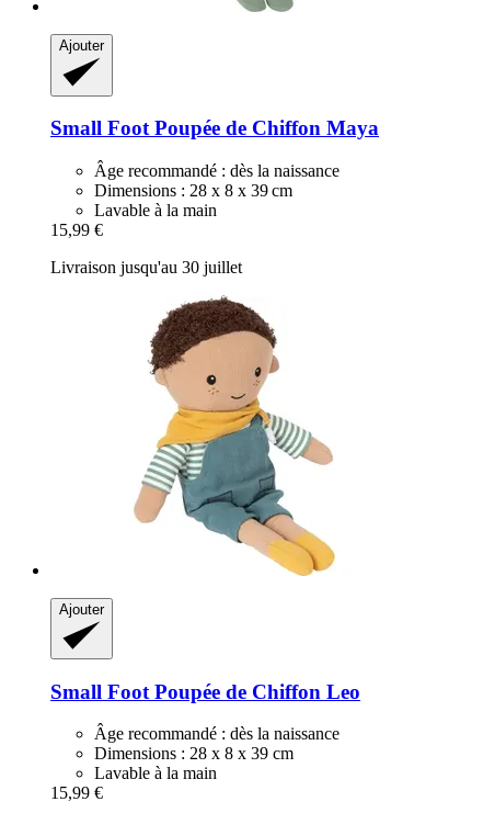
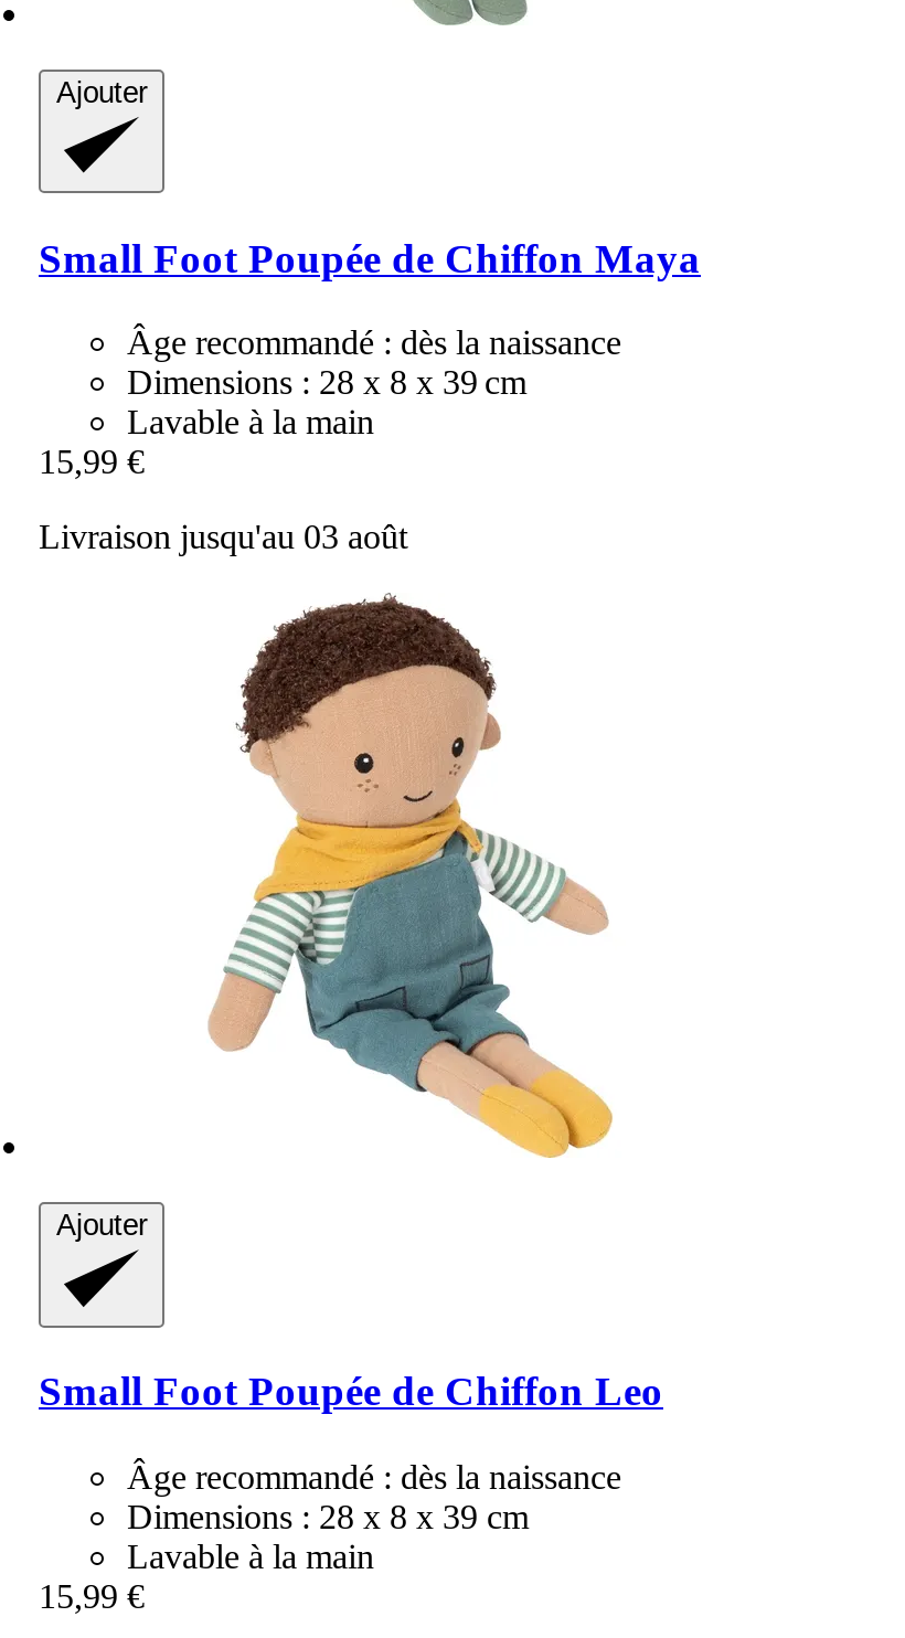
[50,258,242,276] Livraison jusqu'au 30 juillet -> [39,519,407,556] Livraison jusqu'au 03 août

